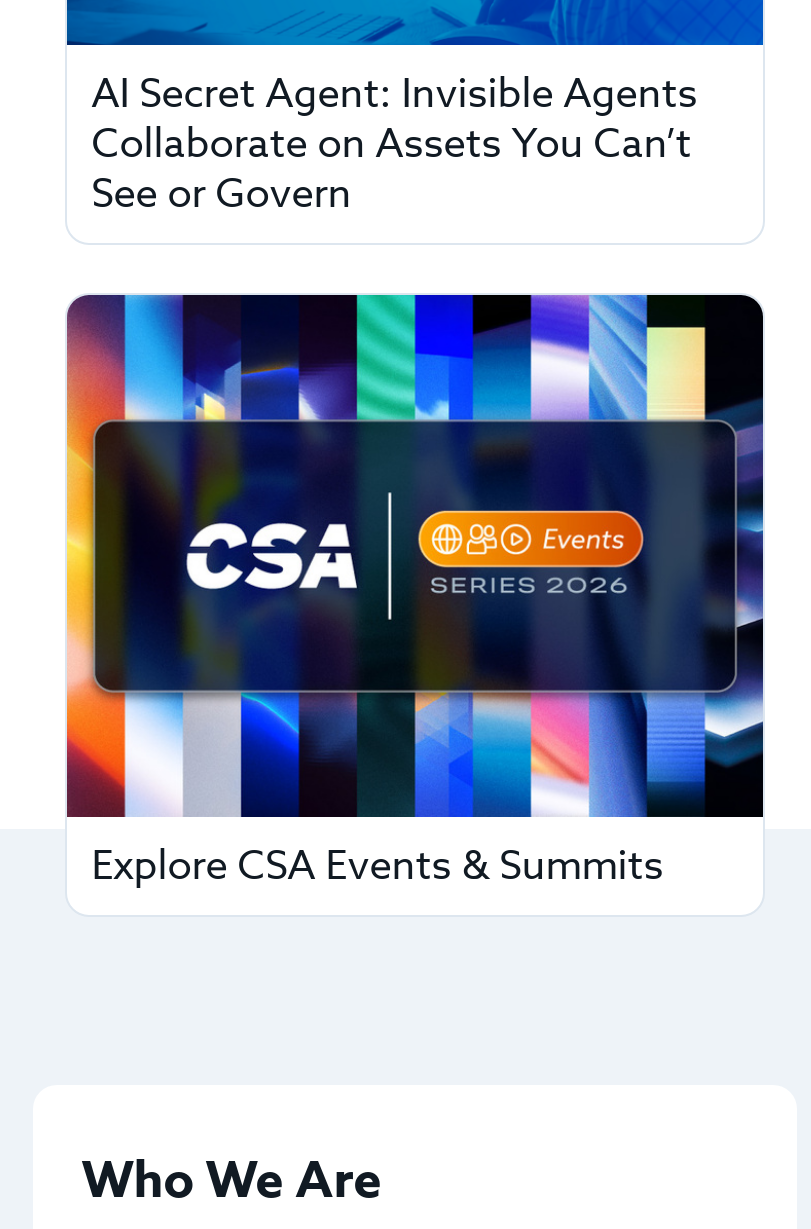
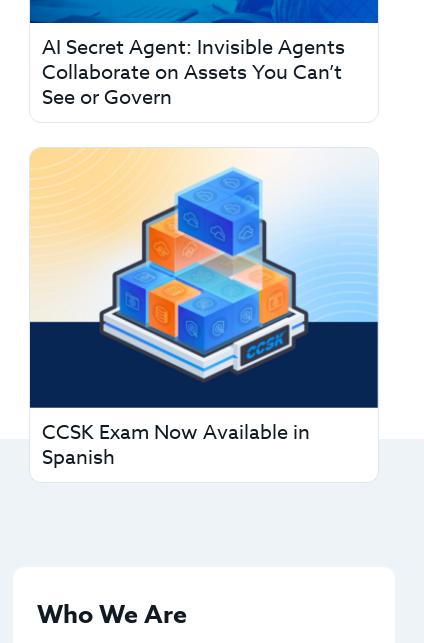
[65,292,765,895] [image] | Explore CSA Events & Summits -> [29,147,379,472] [image] | CCSK Exam Now Available in | Spanish

